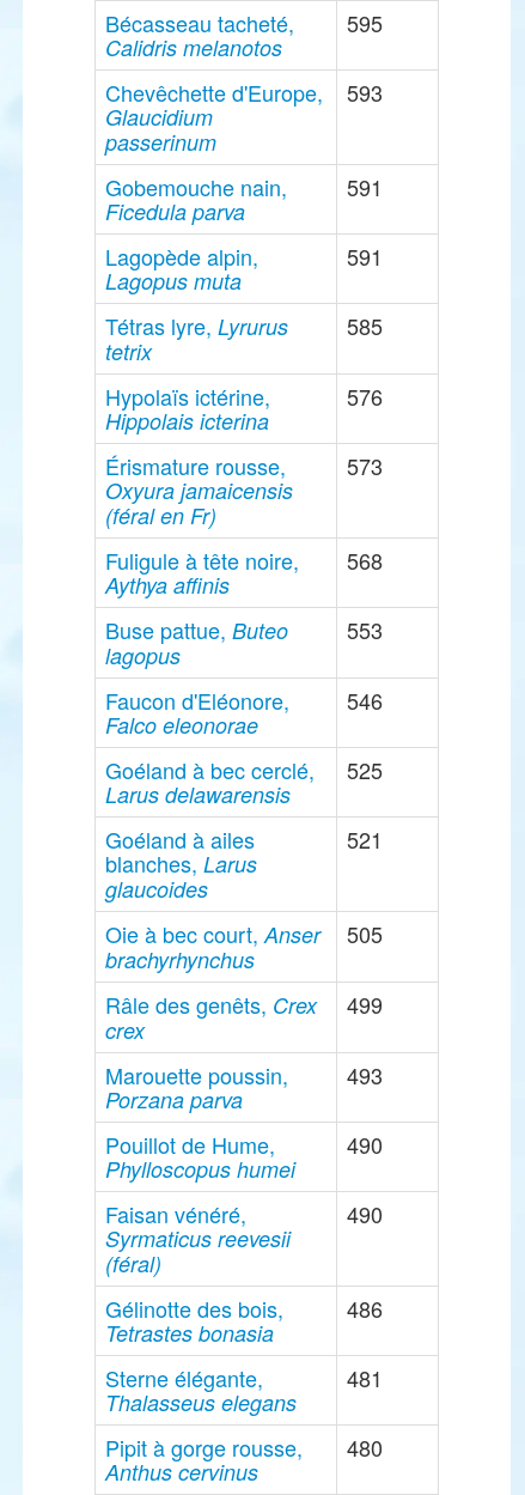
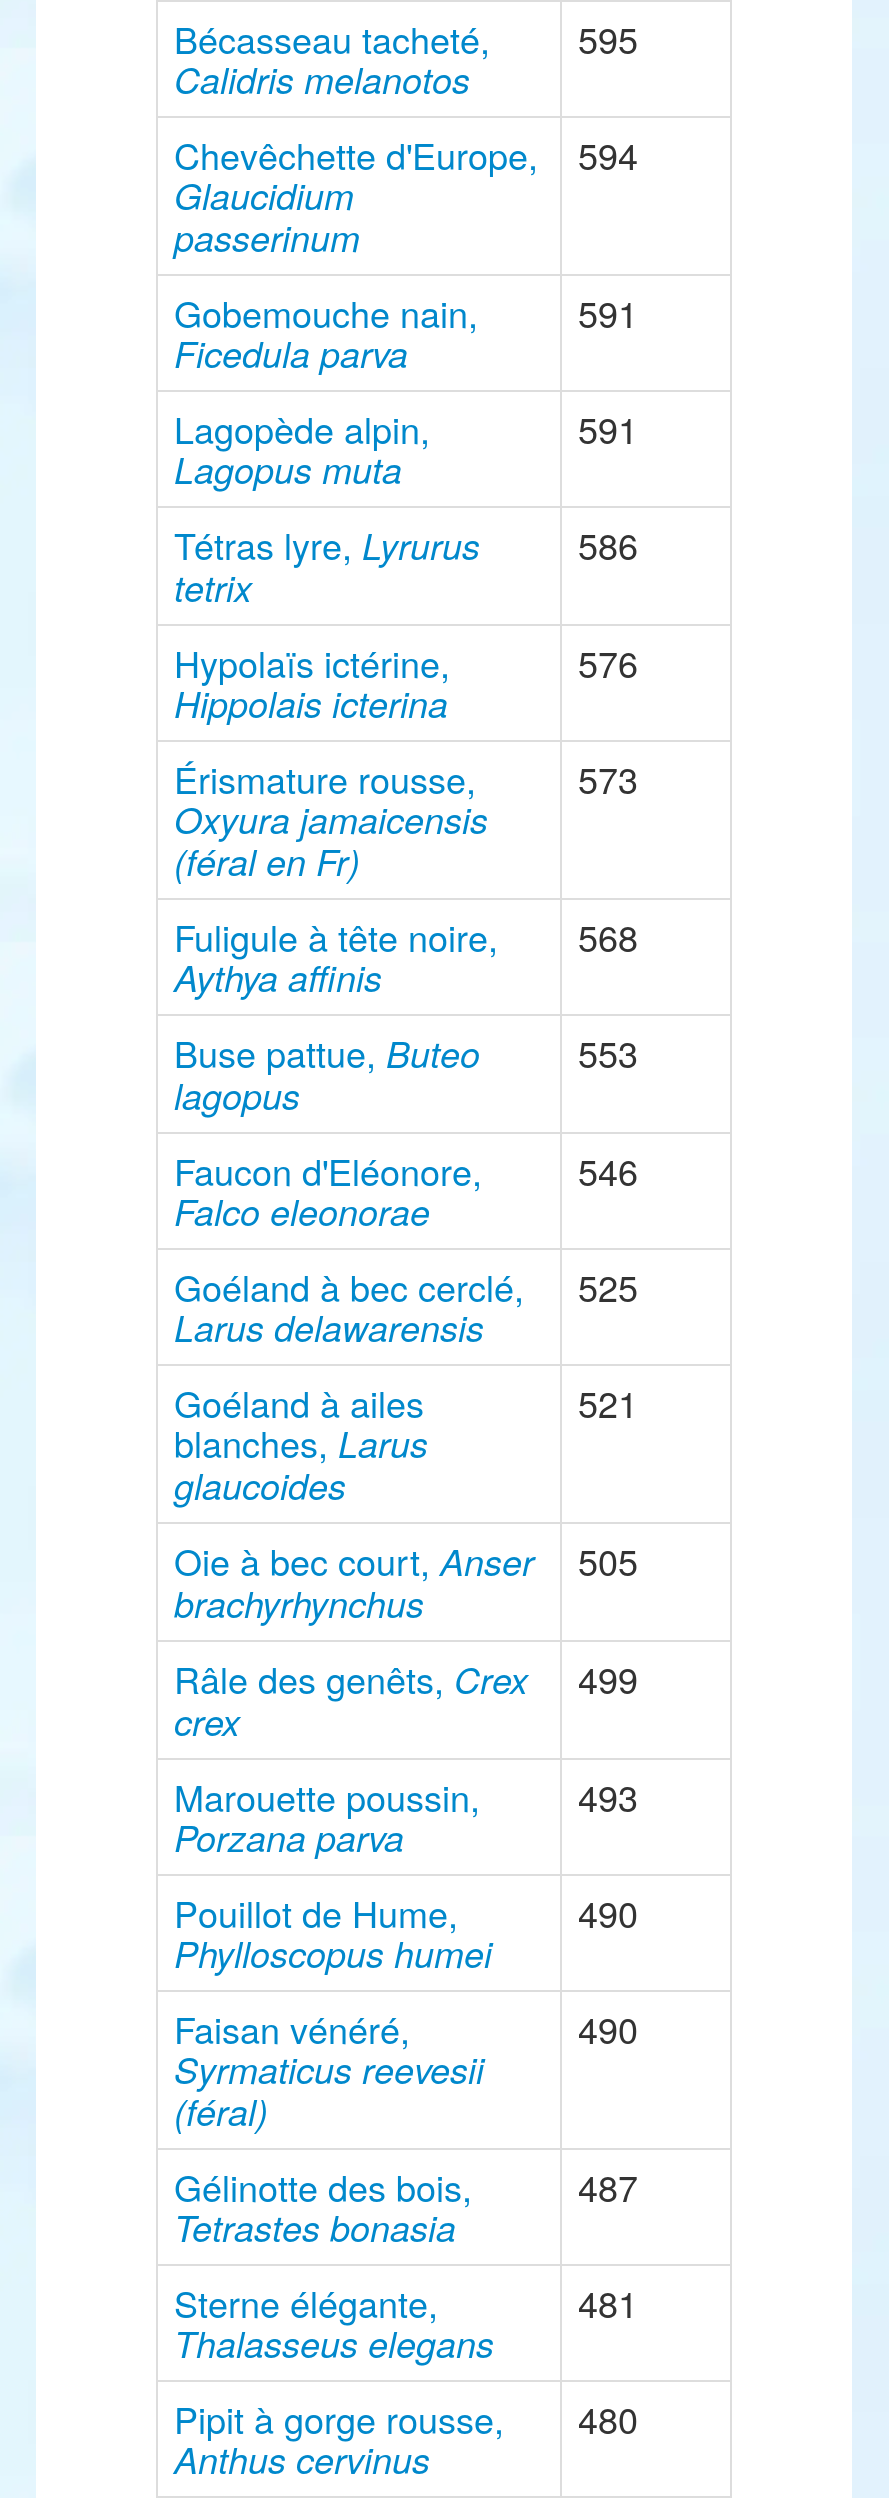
[105,77,383,108] Chevêchette d'Europe, 593 -> [174,129,638,181] Chevêchette d'Europe, 594
[105,310,383,341] Tétras lyre, Lyrurus 585 -> [174,519,638,571] Tétras lyre, Lyrurus 586
[347,1293,383,1324] 486 -> [578,2161,638,2213] 487

